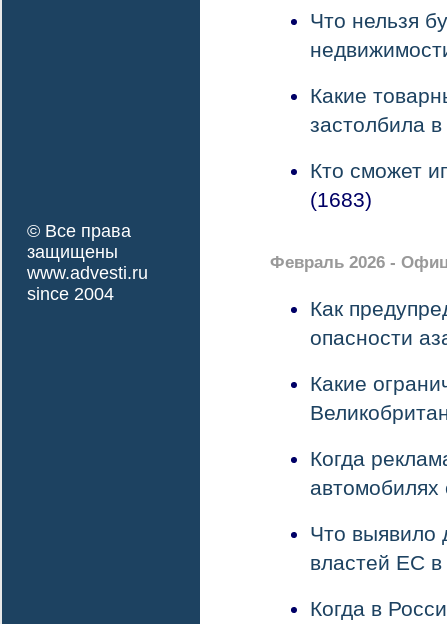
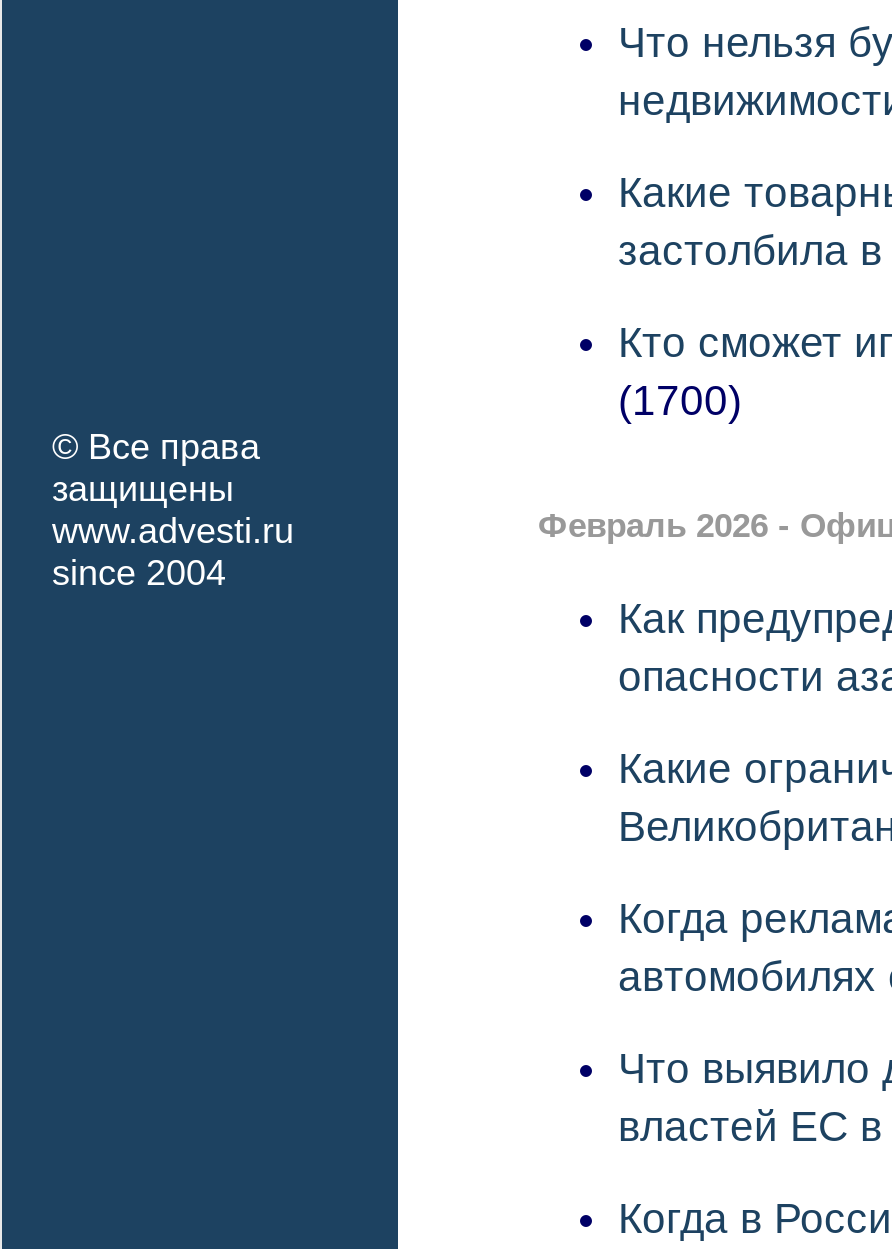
[310,188,372,211] (1683) -> [618,377,742,423] (1700)

